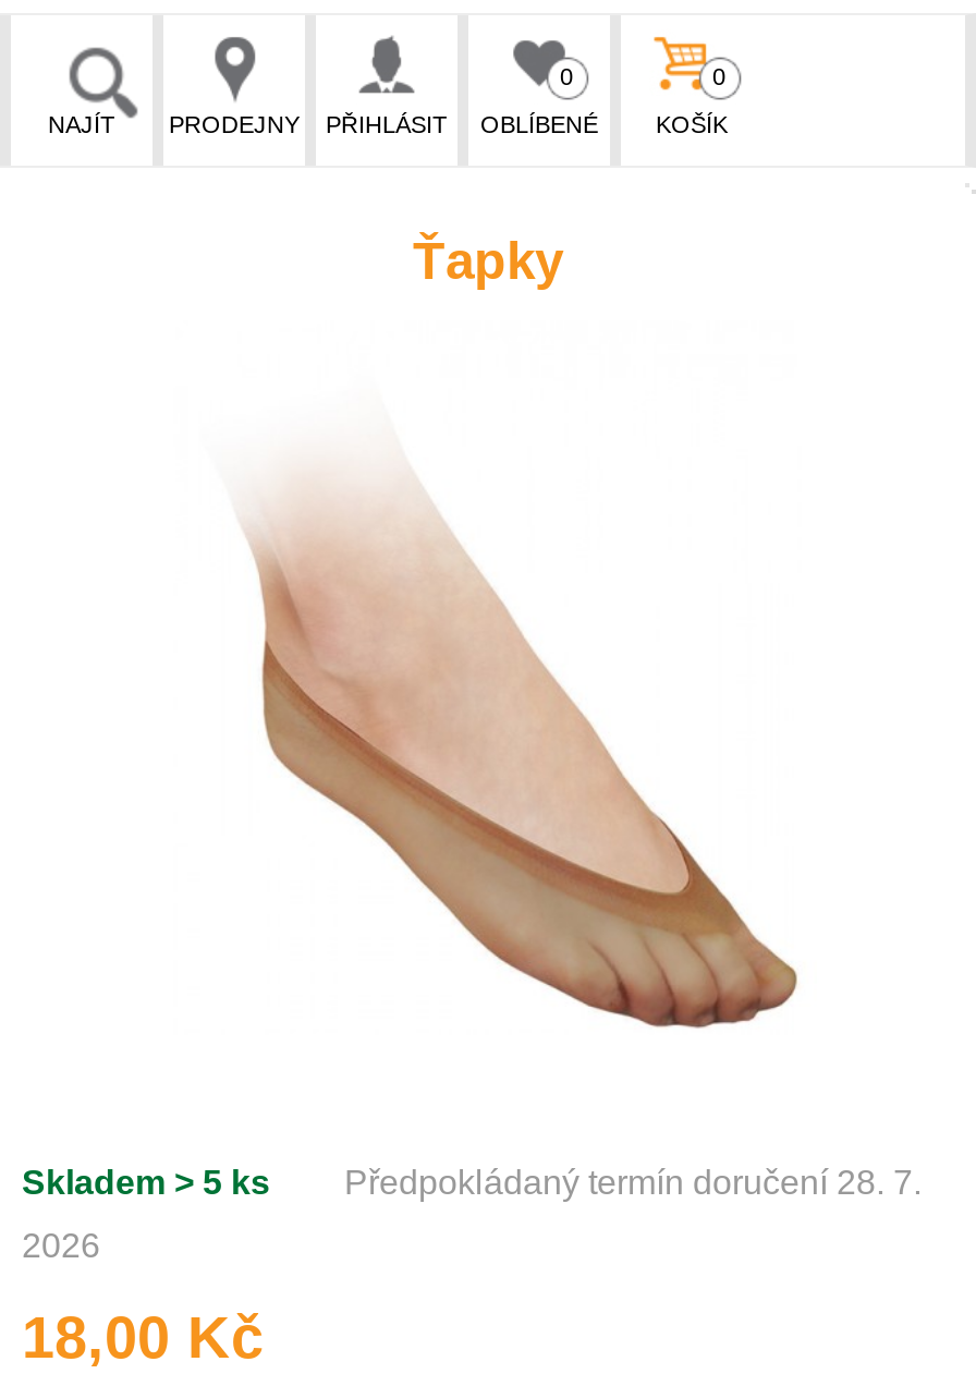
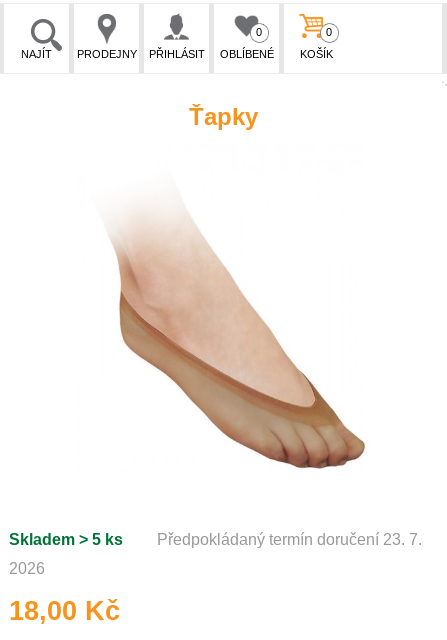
[344,1164,922,1201] Předpokládaný termín doručení 28. 7. -> [157,531,422,548] Předpokládaný termín doručení 23. 7.

